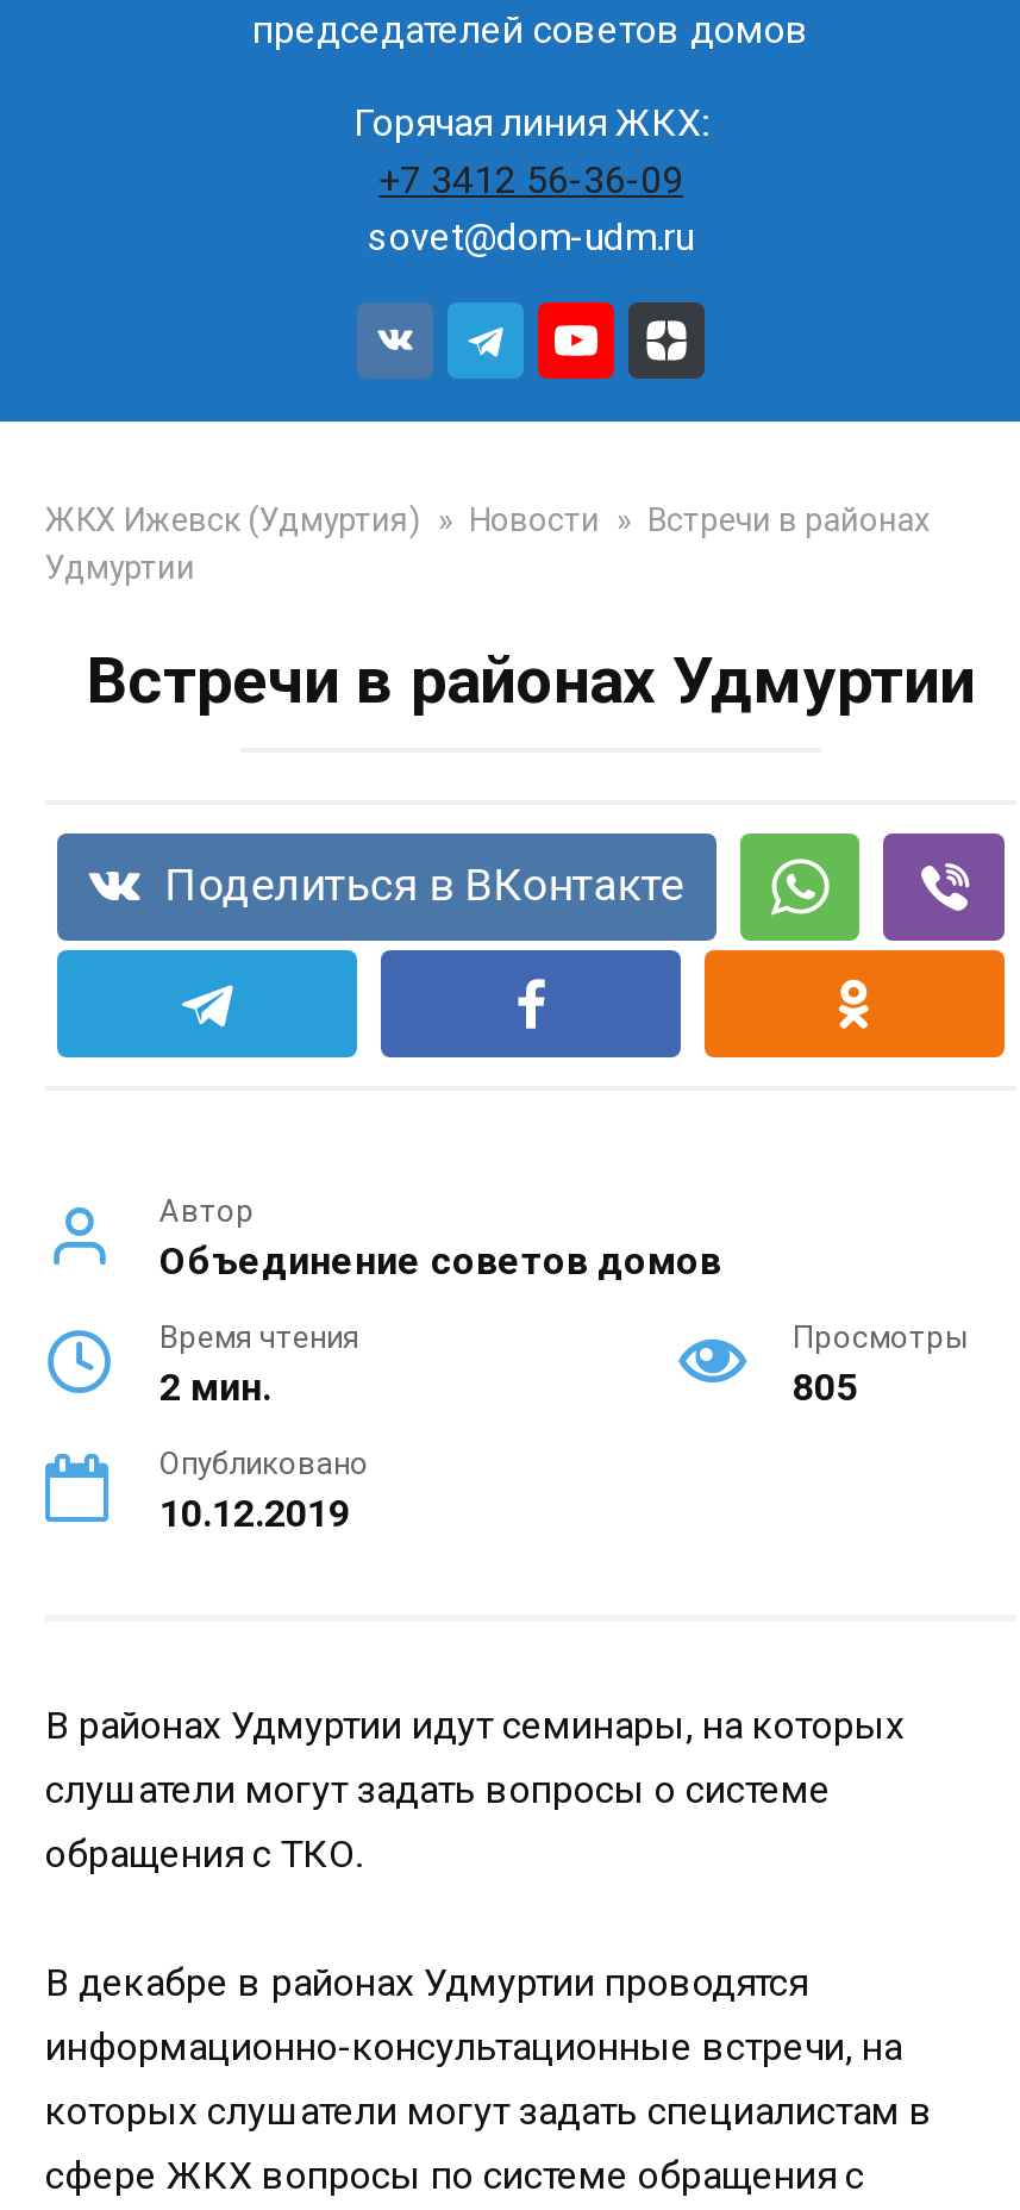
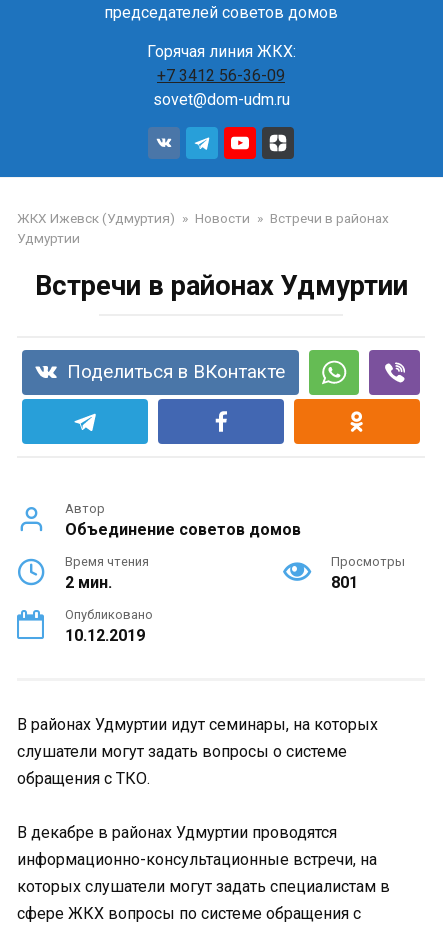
[793,1365,857,1410] 805 -> [331,573,358,592] 801

